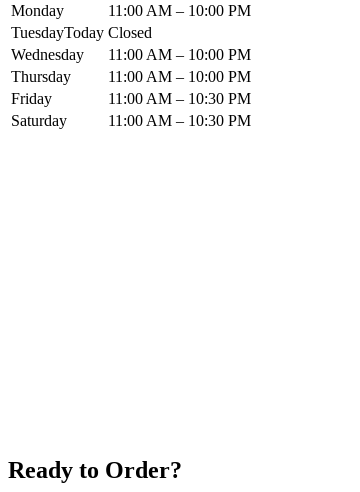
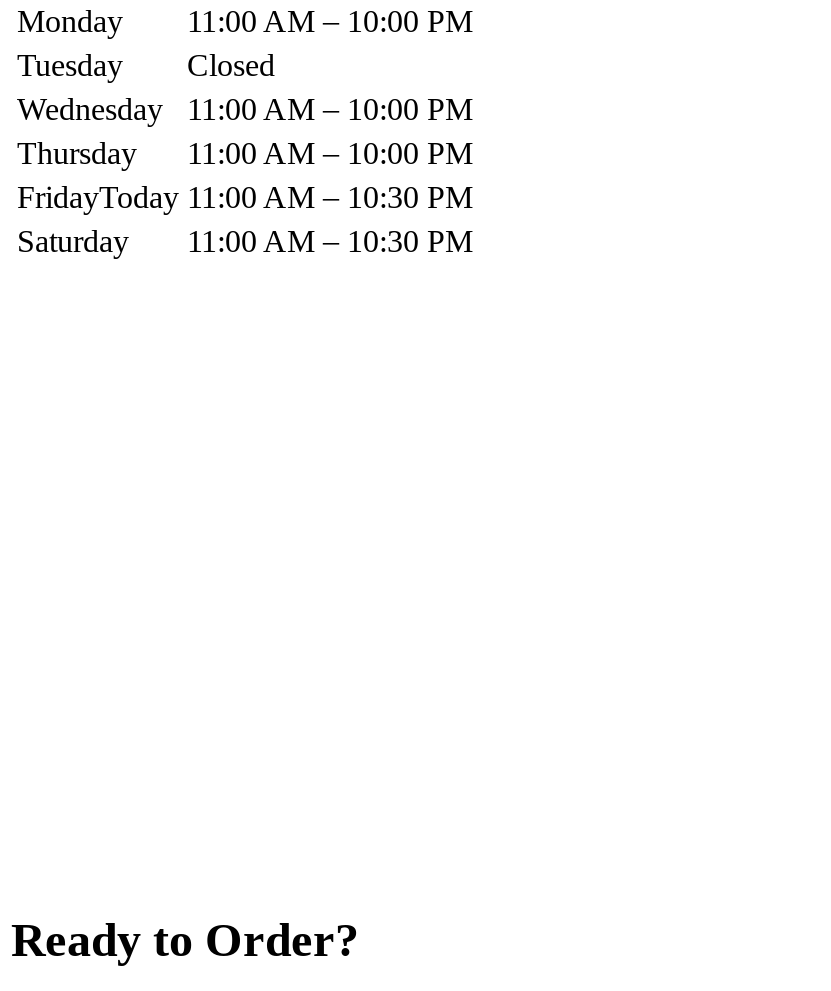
[11,24,152,41] TuesdayToday Closed -> [17,49,275,83] Tuesday | Closed
[11,90,251,107] Friday | 11:00 AM – 10:30 PM -> [17,181,473,215] FridayToday 11:00 AM – 10:30 PM

